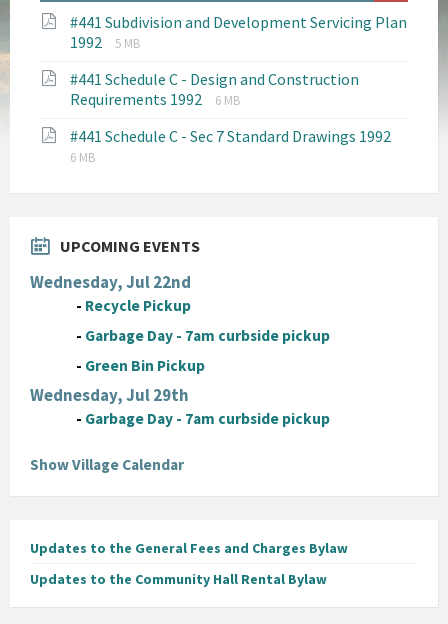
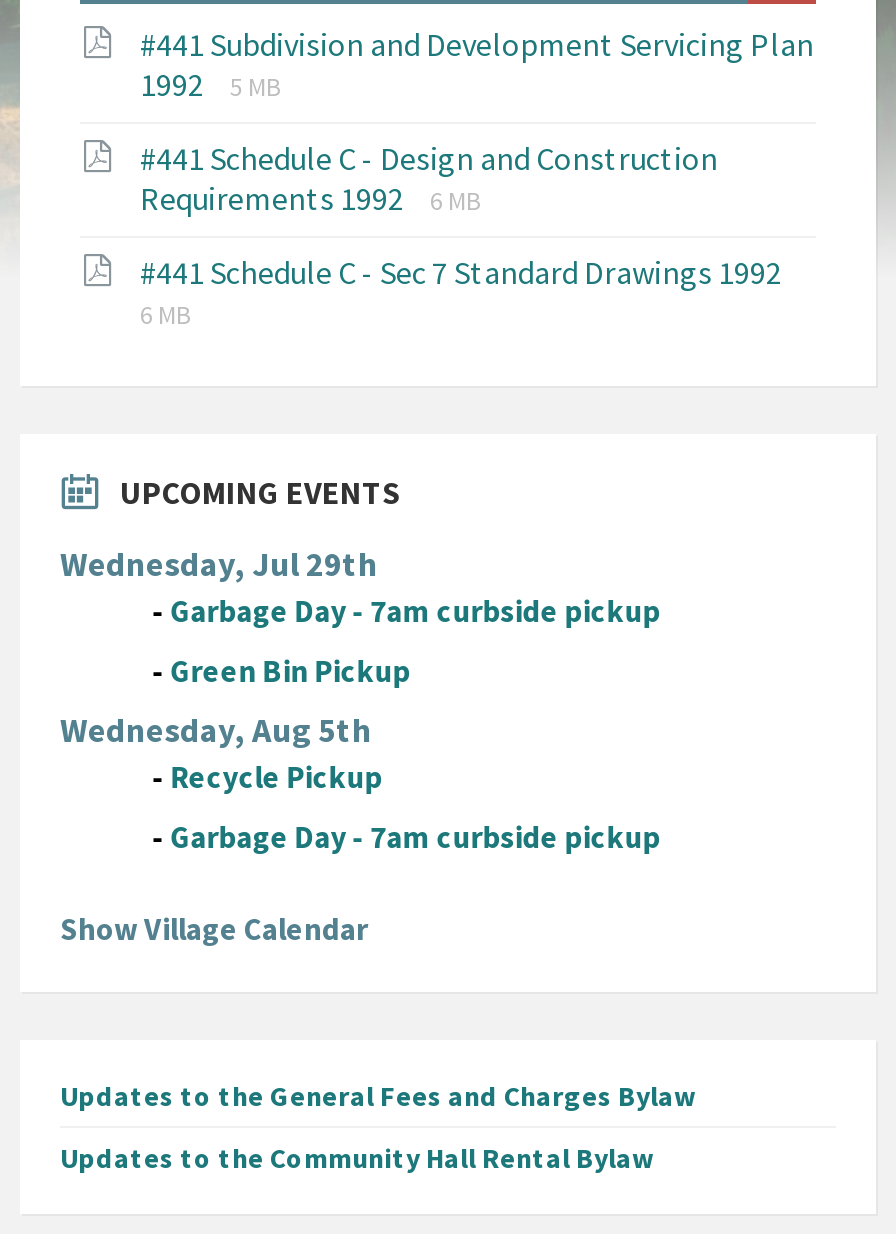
[30,271,191,293] Wednesday, Jul 22nd -> none
moved [76,296,191,315] -> [152,758,382,796]: - Recycle Pickup
moved [76,326,330,375] -> [152,592,660,690]: - Garbage Day - 7am curbside pickup | - Green Bin Pickup
none -> [60,708,372,752] Wednesday, Aug 5th
moved [30,384,189,406] -> [60,542,378,586]: Wednesday, Jul 29th

